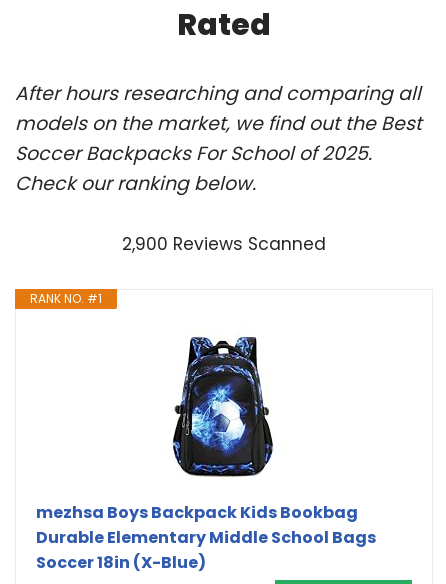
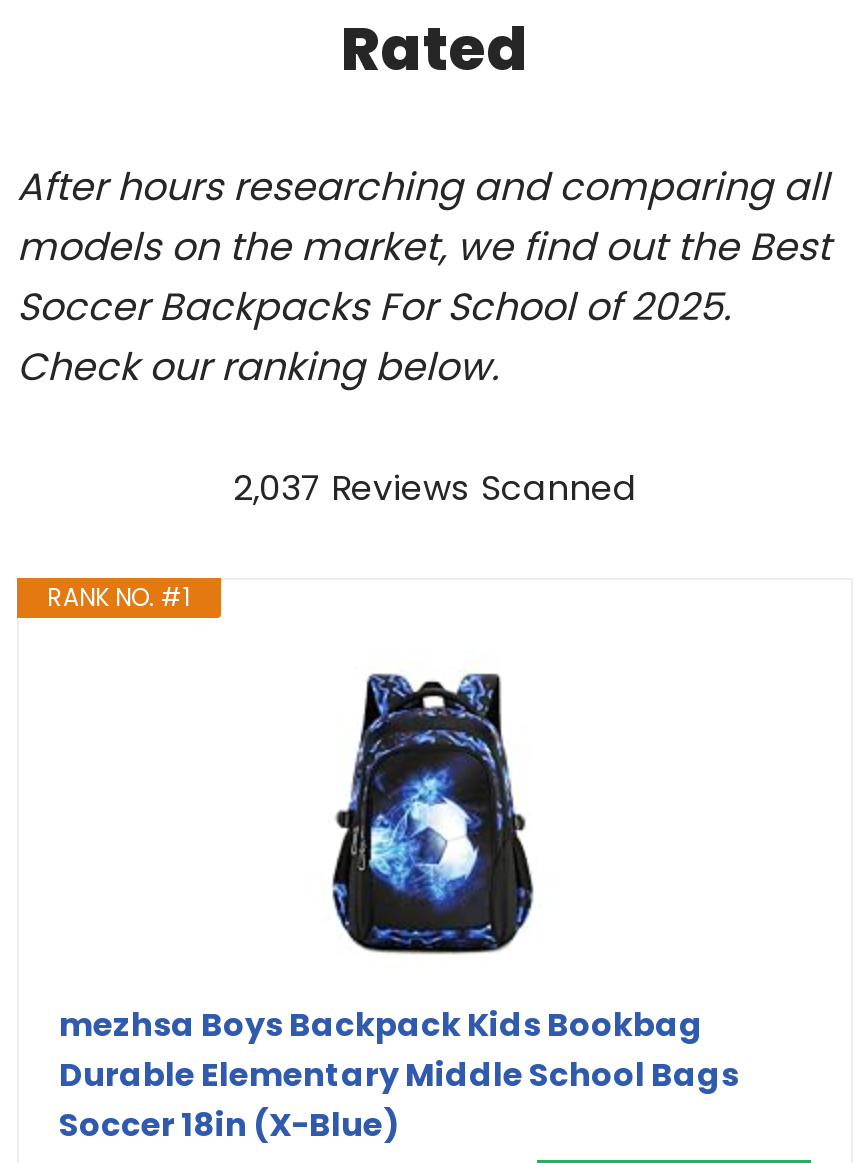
[122,232,326,256] 2,900 Reviews Scanned -> [233,464,637,512] 2,037 Reviews Scanned

